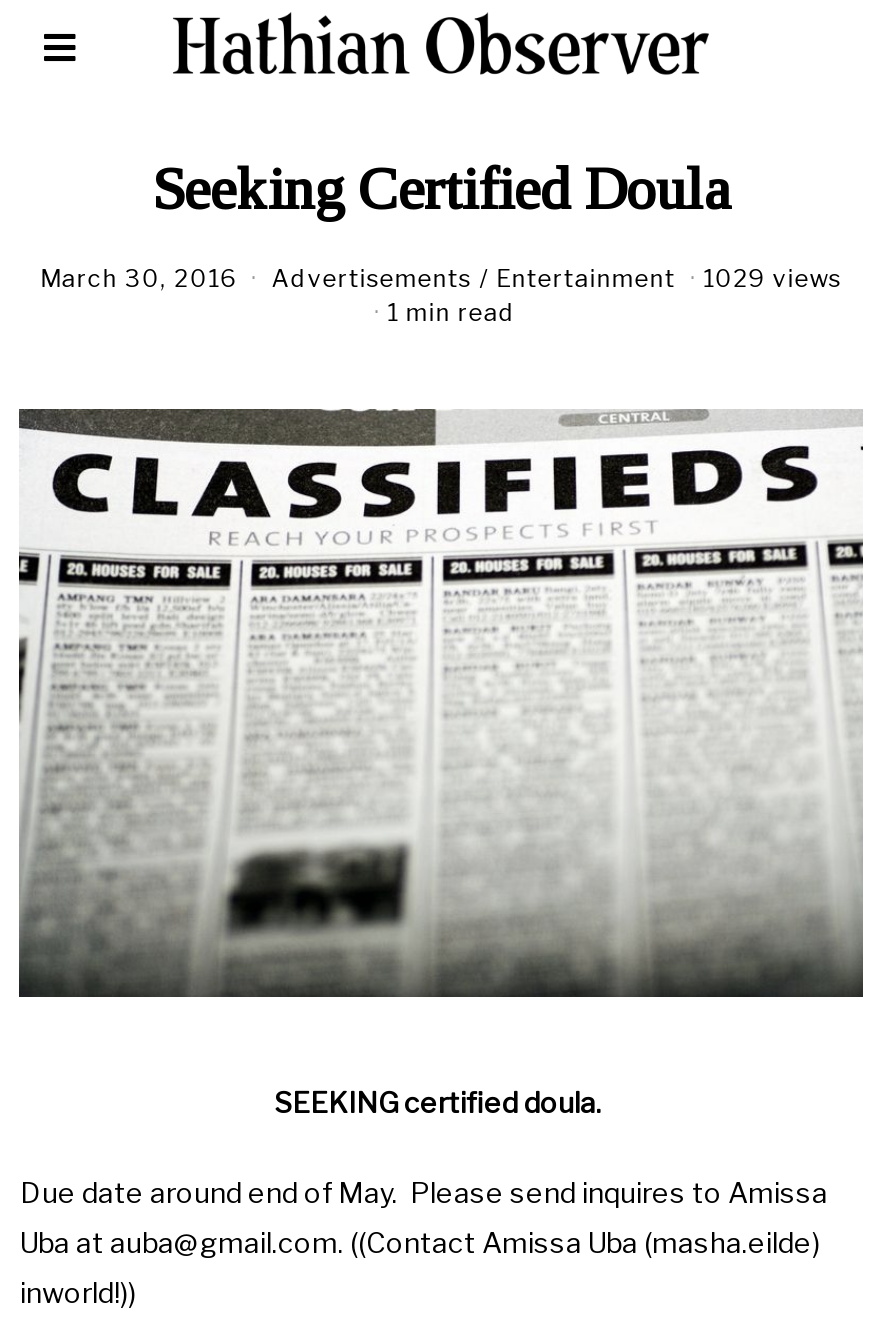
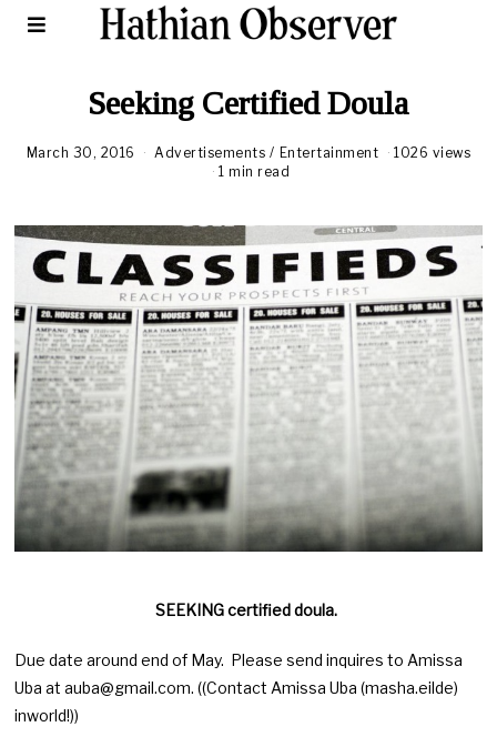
[40,265,841,293] March 30, 2016 Advertisements / Entertainment 1029 views -> [26,145,471,161] March 30, 2016 Advertisements / Entertainment 1026 views

